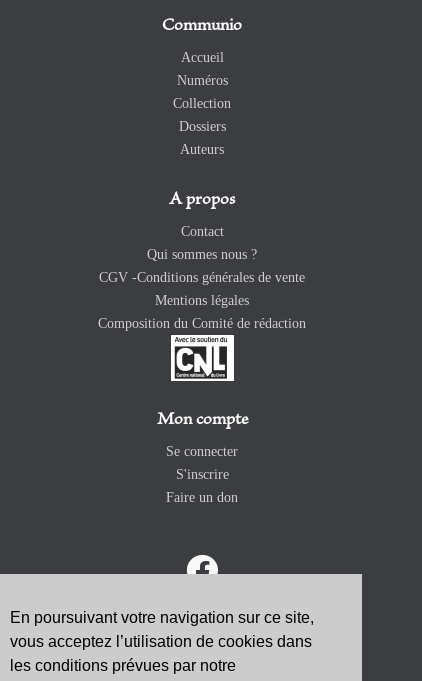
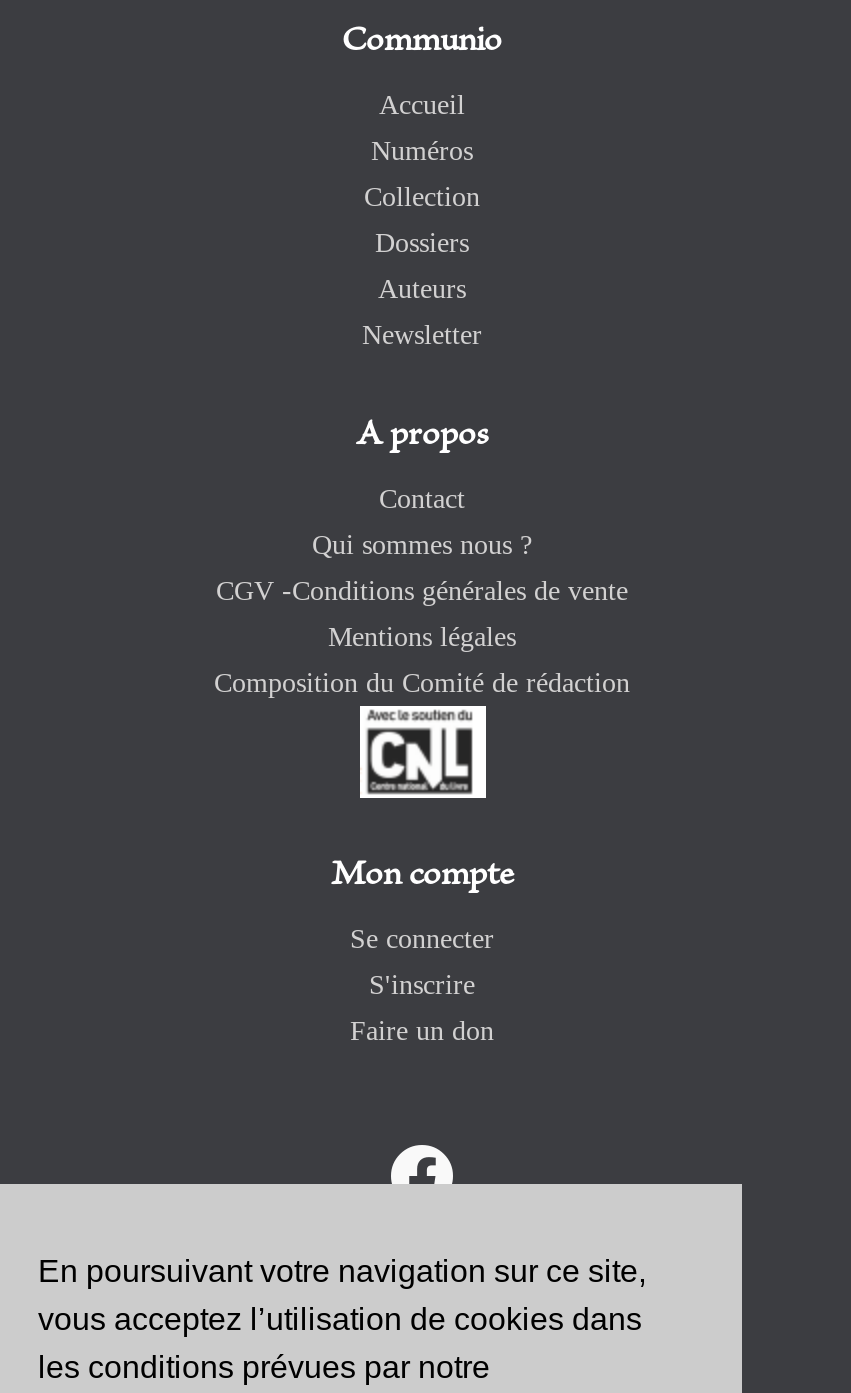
none -> [362,319,482,349] Newsletter

